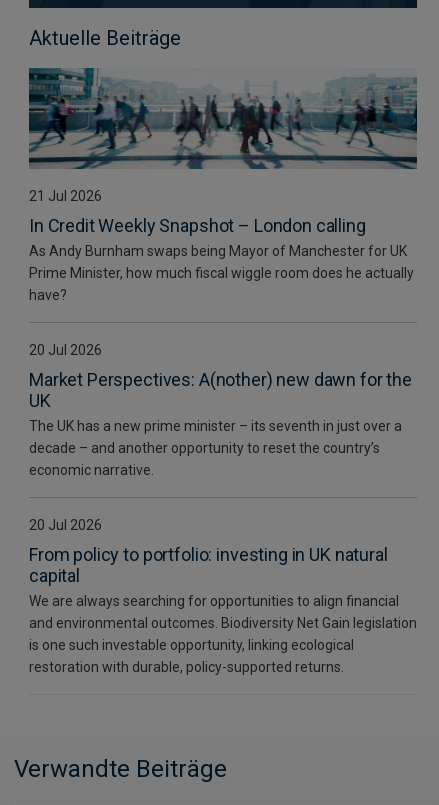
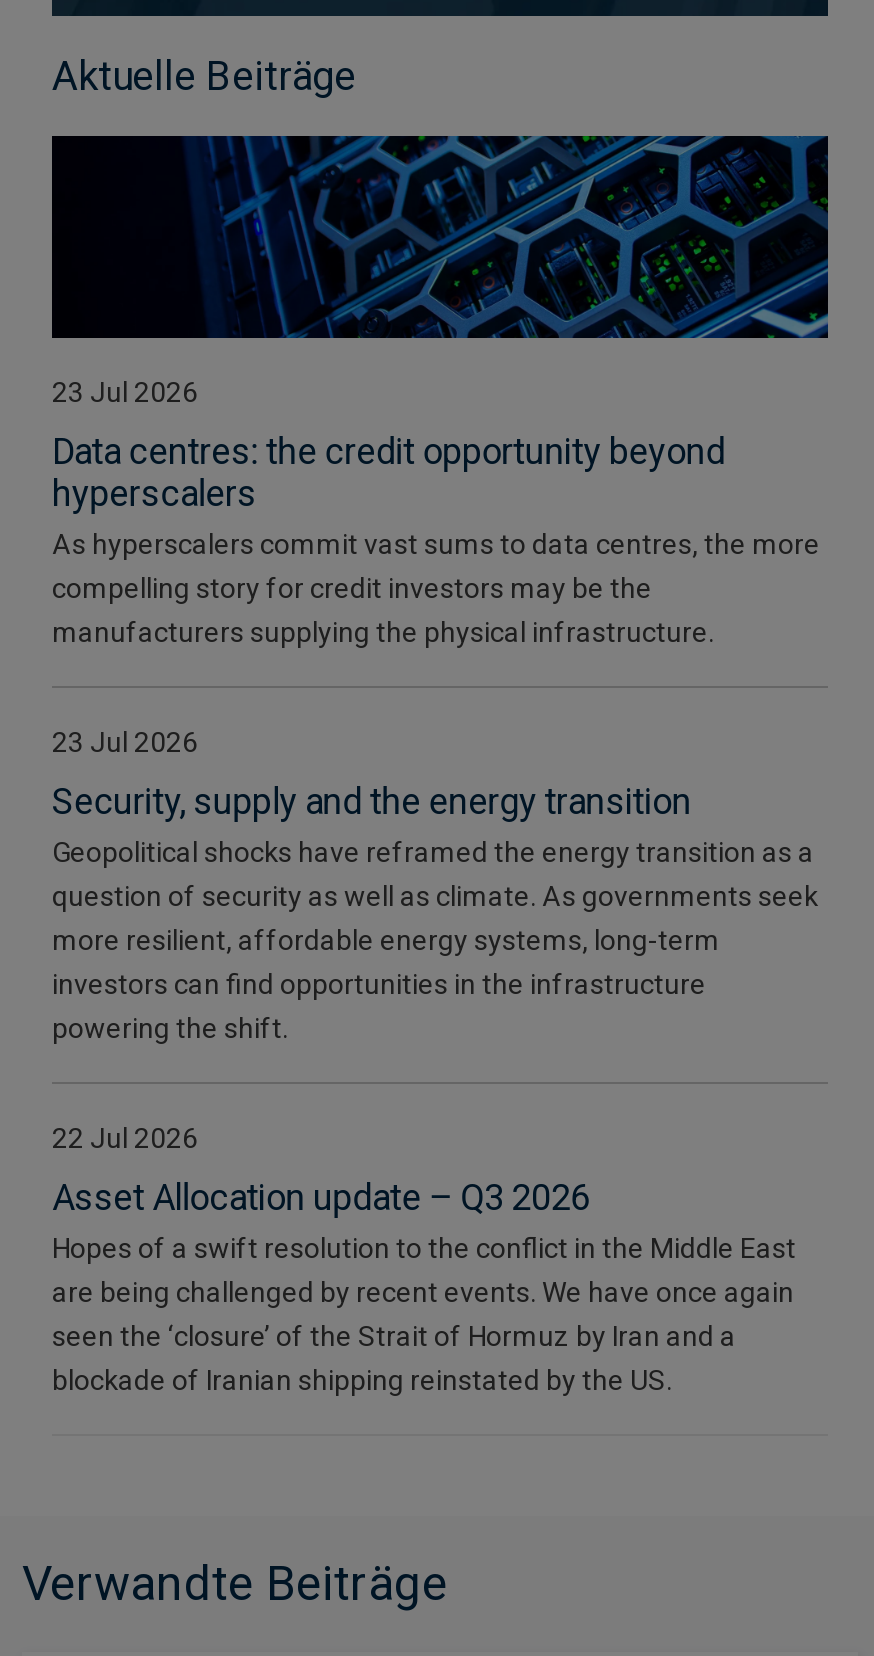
[28,67,418,204] [image] | 21 Jul 2026 -> [50,134,830,408] [image] | 23 Jul 2026
[29,215,414,303] In Credit Weekly Snapshot – London calling | As Andy Burnham swaps being Mayor of Manchester for UK | Prime Minister, how much fiscal wiggle room does he actually | have? -> [52,430,820,648] Data centres: the credit opportunity beyond | hyperscalers | As hyperscalers commit vast sums to data centres, the more | compelling story for credit investors may be the | manufacturers supplying the physical infrastructure.
[29,342,102,358] 20 Jul 2026 -> [52,726,198,758] 23 Jul 2026
[29,369,412,478] Market Perspectives: A(nother) new dawn for the | UK | The UK has a new prime minister – its seventh in just over a | decade – and another opportunity to reset the country’s | economic narrative. -> [52,780,818,1044] Security, supply and the energy transition | Geopolitical shocks have reframed the energy transition as a | question of security as well as climate. As governments seek | more resilient, affordable energy systems, long-term | investors can find opportunities in the infrastructure | powering the shift.
[29,517,102,533] 20 Jul 2026 -> [52,1122,198,1154] 22 Jul 2026
[29,544,417,675] From policy to portfolio: investing in UK natural | capital | We are always searching for opportunities to align financial | and environmental outcomes. Biodiversity Net Gain legislation | is one such investable opportunity, linking ecological | restoration with durable, policy-supported returns. -> [52,1176,796,1396] Asset Allocation update – Q3 2026 | Hopes of a swift resolution to the conflict in the Middle East | are being challenged by recent events. We have once again | seen the ‘closure’ of the Strait of Hormuz by Iran and a | blockade of Iranian shipping reinstated by the US.

